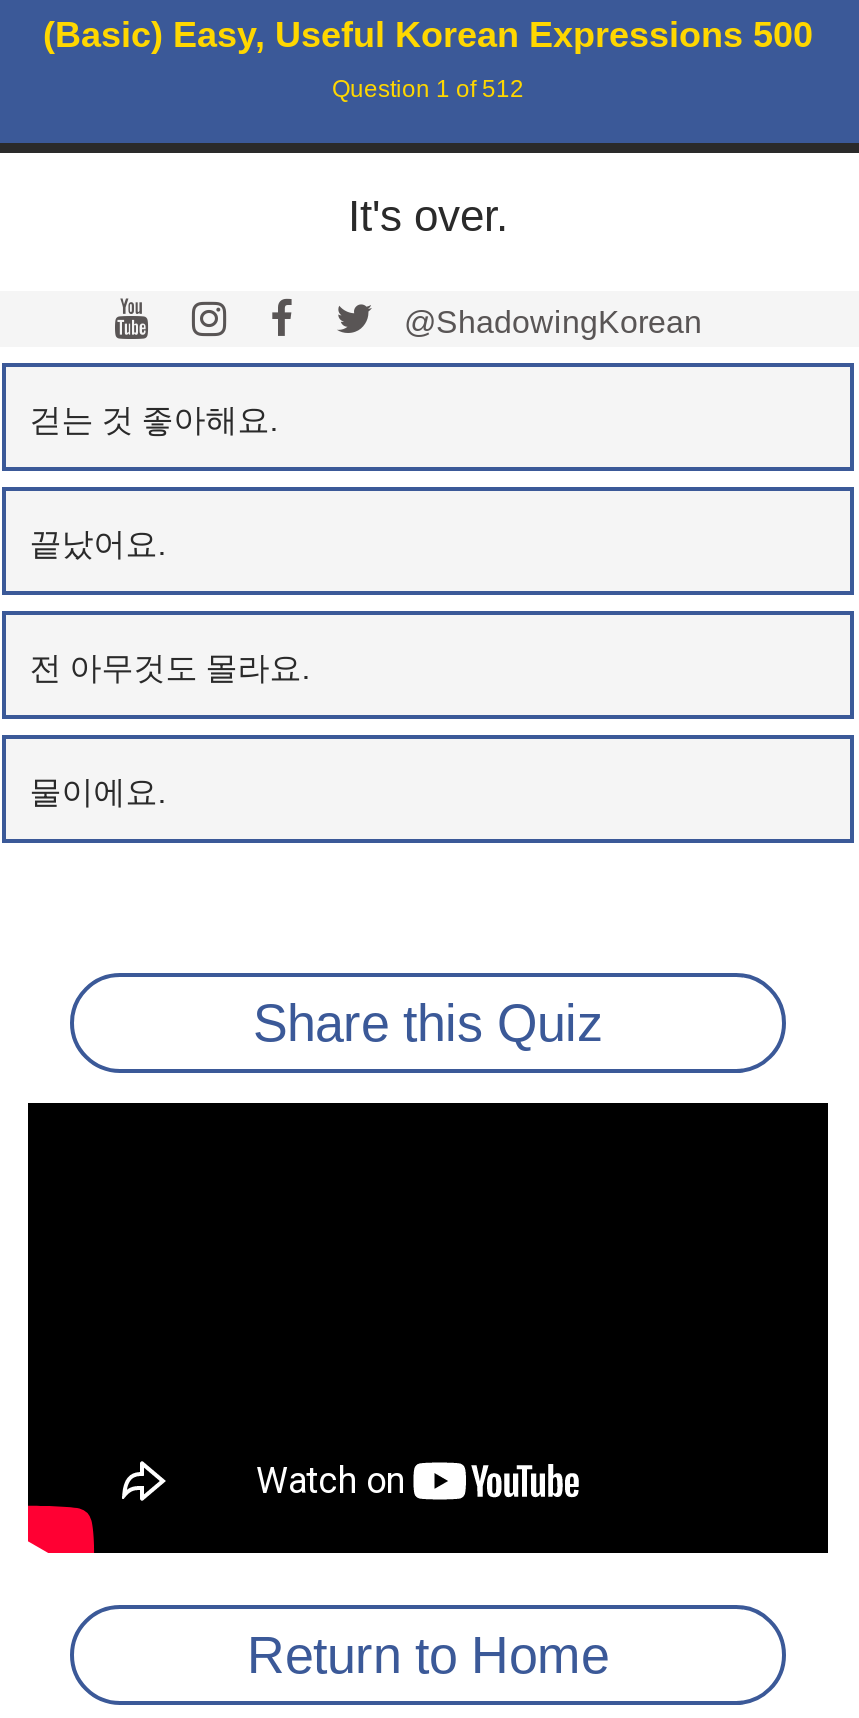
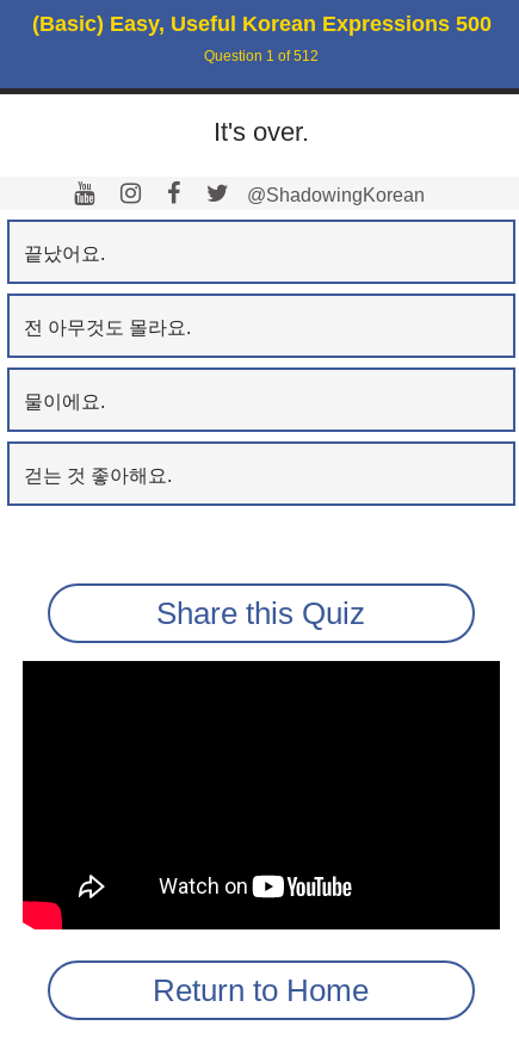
moved [29,402,277,436] -> [24,465,171,485]: 걷는 것 좋아해요.
moved [29,526,309,808] -> [24,243,191,411]: 끝났어요. | 전 아무것도 몰라요. | 물이에요.

